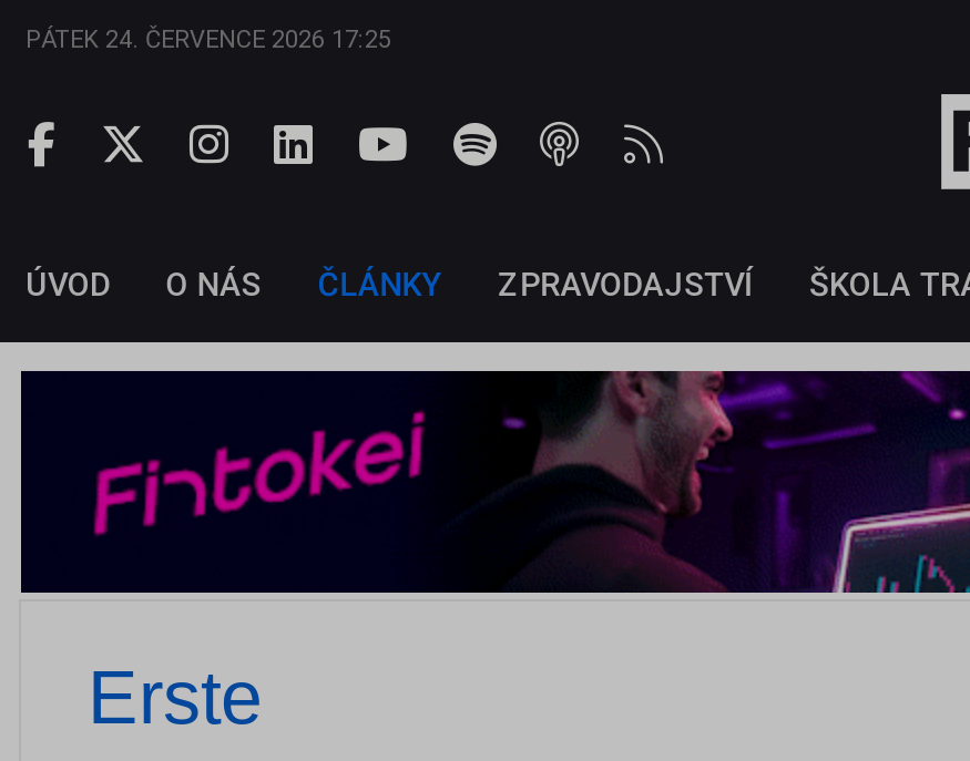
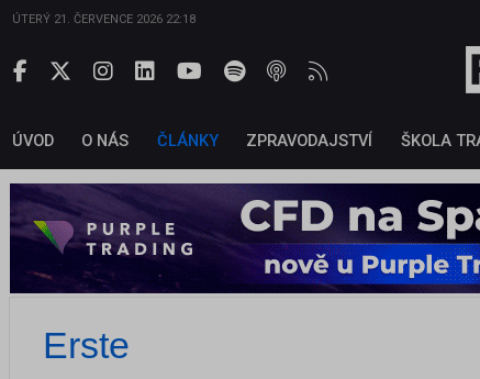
[25,25,391,54] PÁTEK 24. ČERVENCE 2026 17:25 -> [12,12,196,26] ÚTERÝ 21. ČERVENCE 2026 22:18
[21,369,963,595] [image] -> [10,182,477,293] [image]

